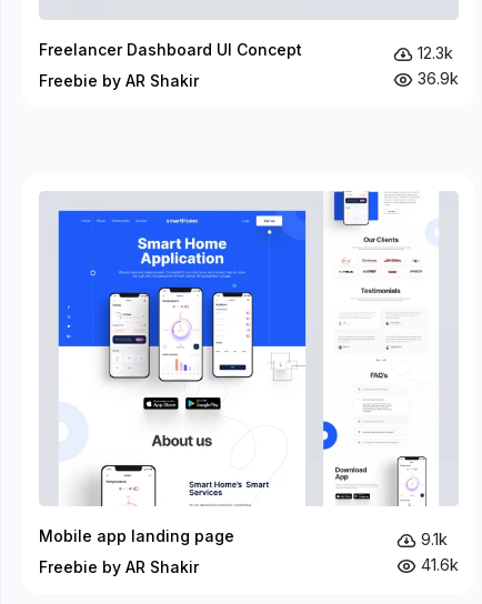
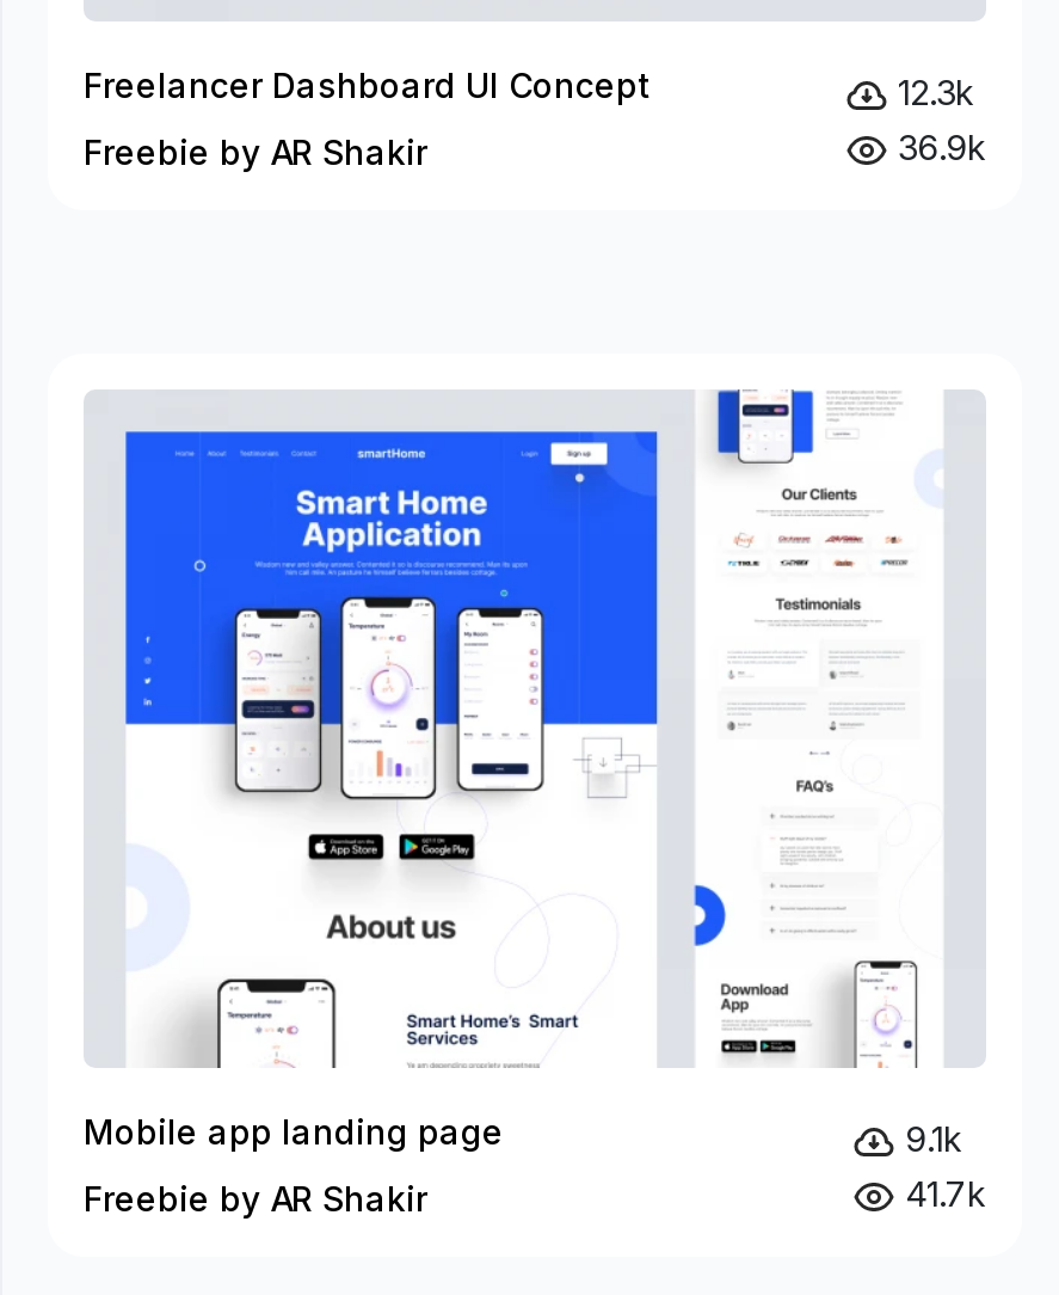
[421,555,459,573] 41.6k -> [905,1172,986,1213] 41.7k

